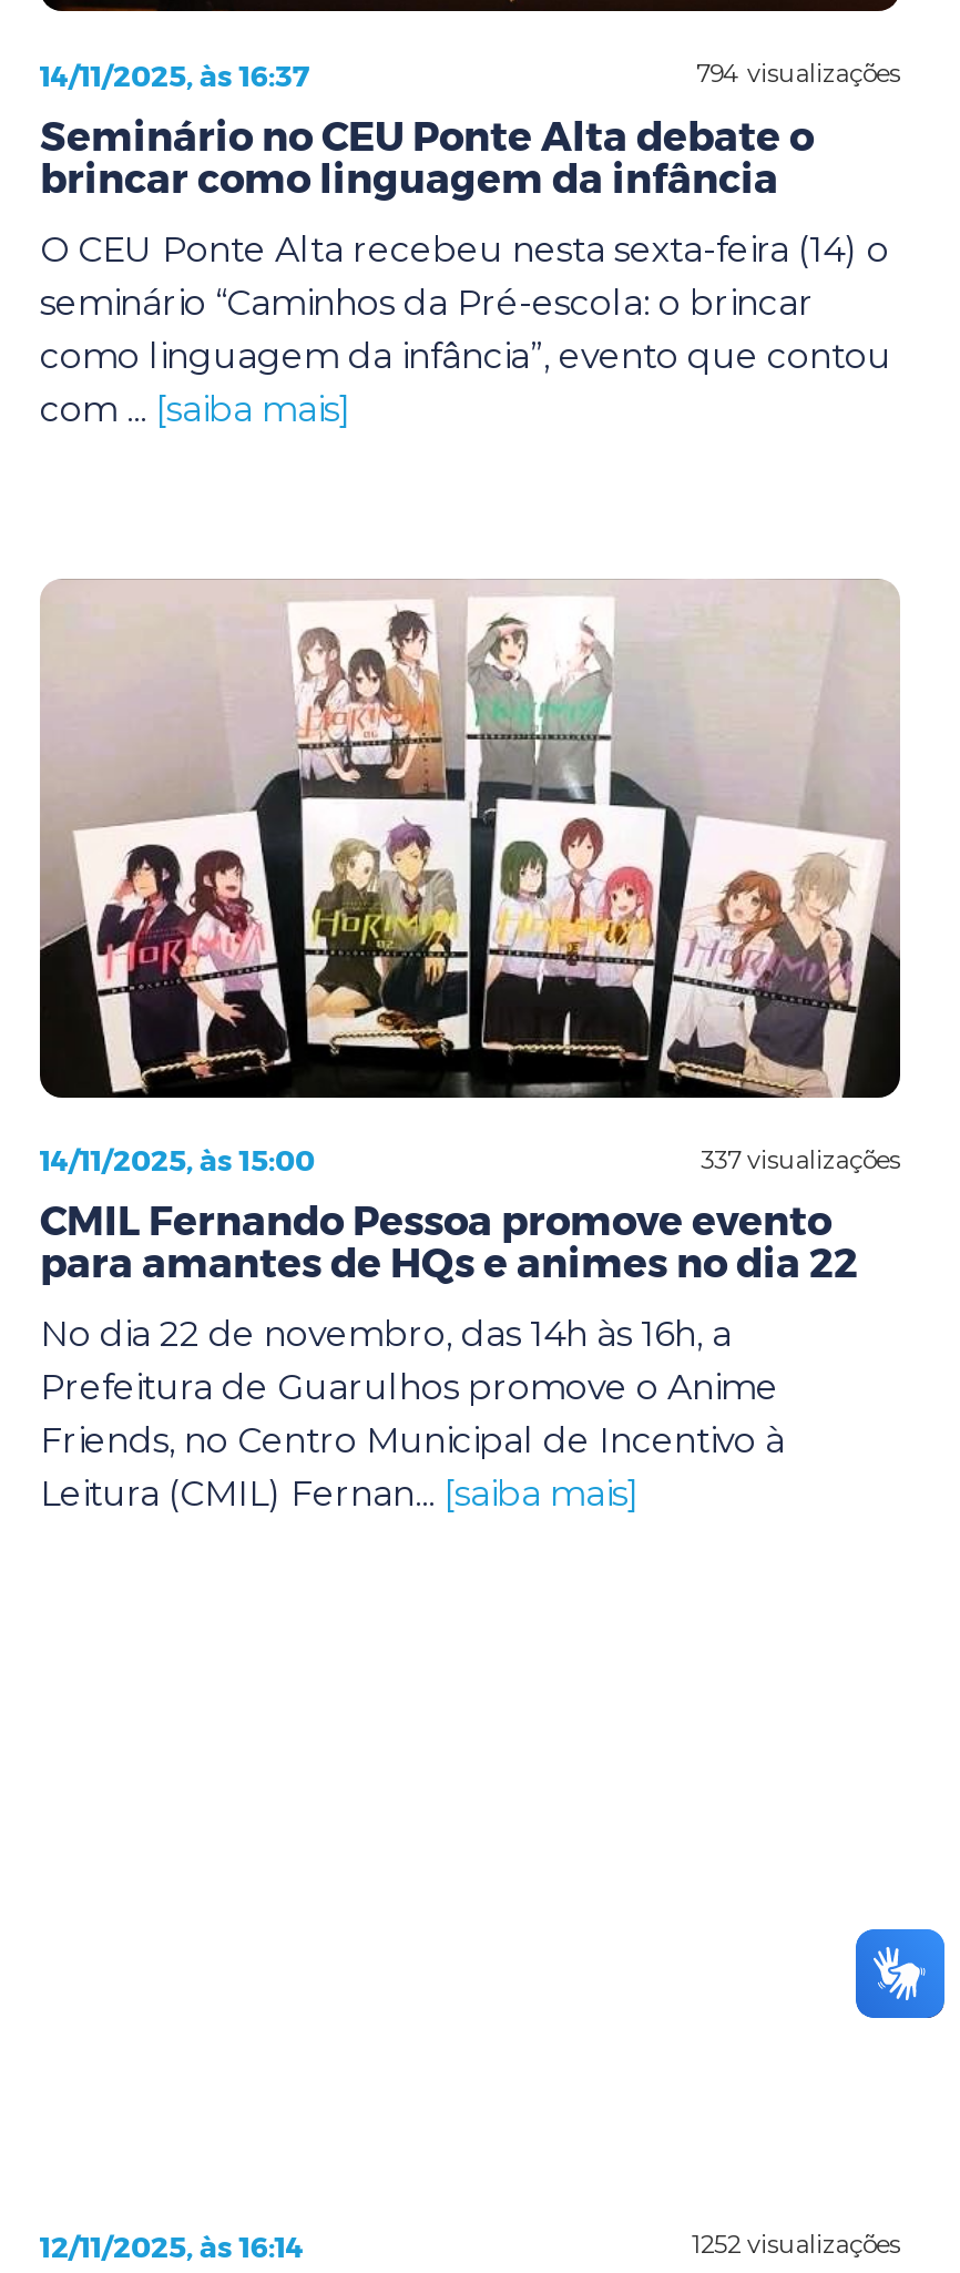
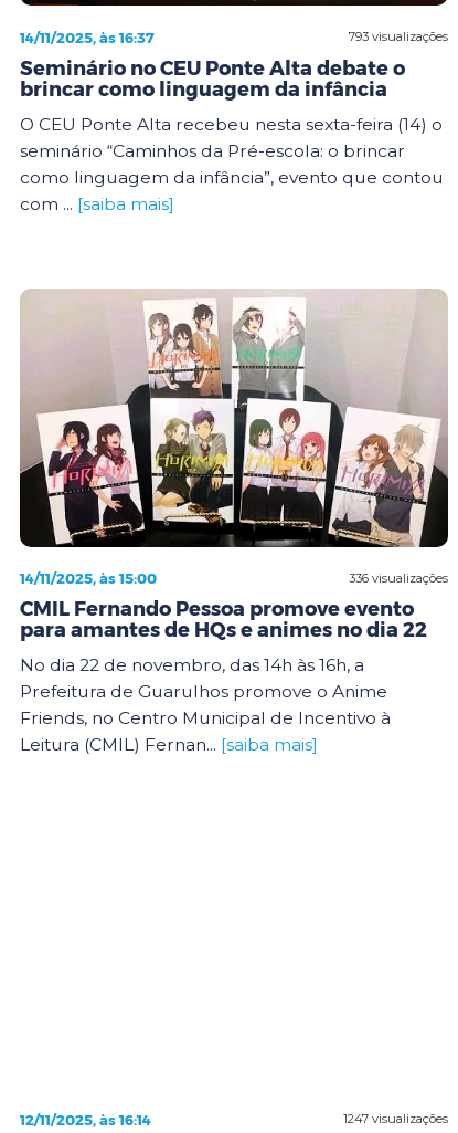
[696,58,900,89] 794 visualizações -> [349,29,448,44] 793 visualizações
[701,1143,900,1174] 337 visualizações -> [349,570,448,585] 336 visualizações
[854,1927,947,2020] [image] -> none
[692,2229,900,2260] 1252 visualizações -> [343,1111,448,1126] 1247 visualizações

